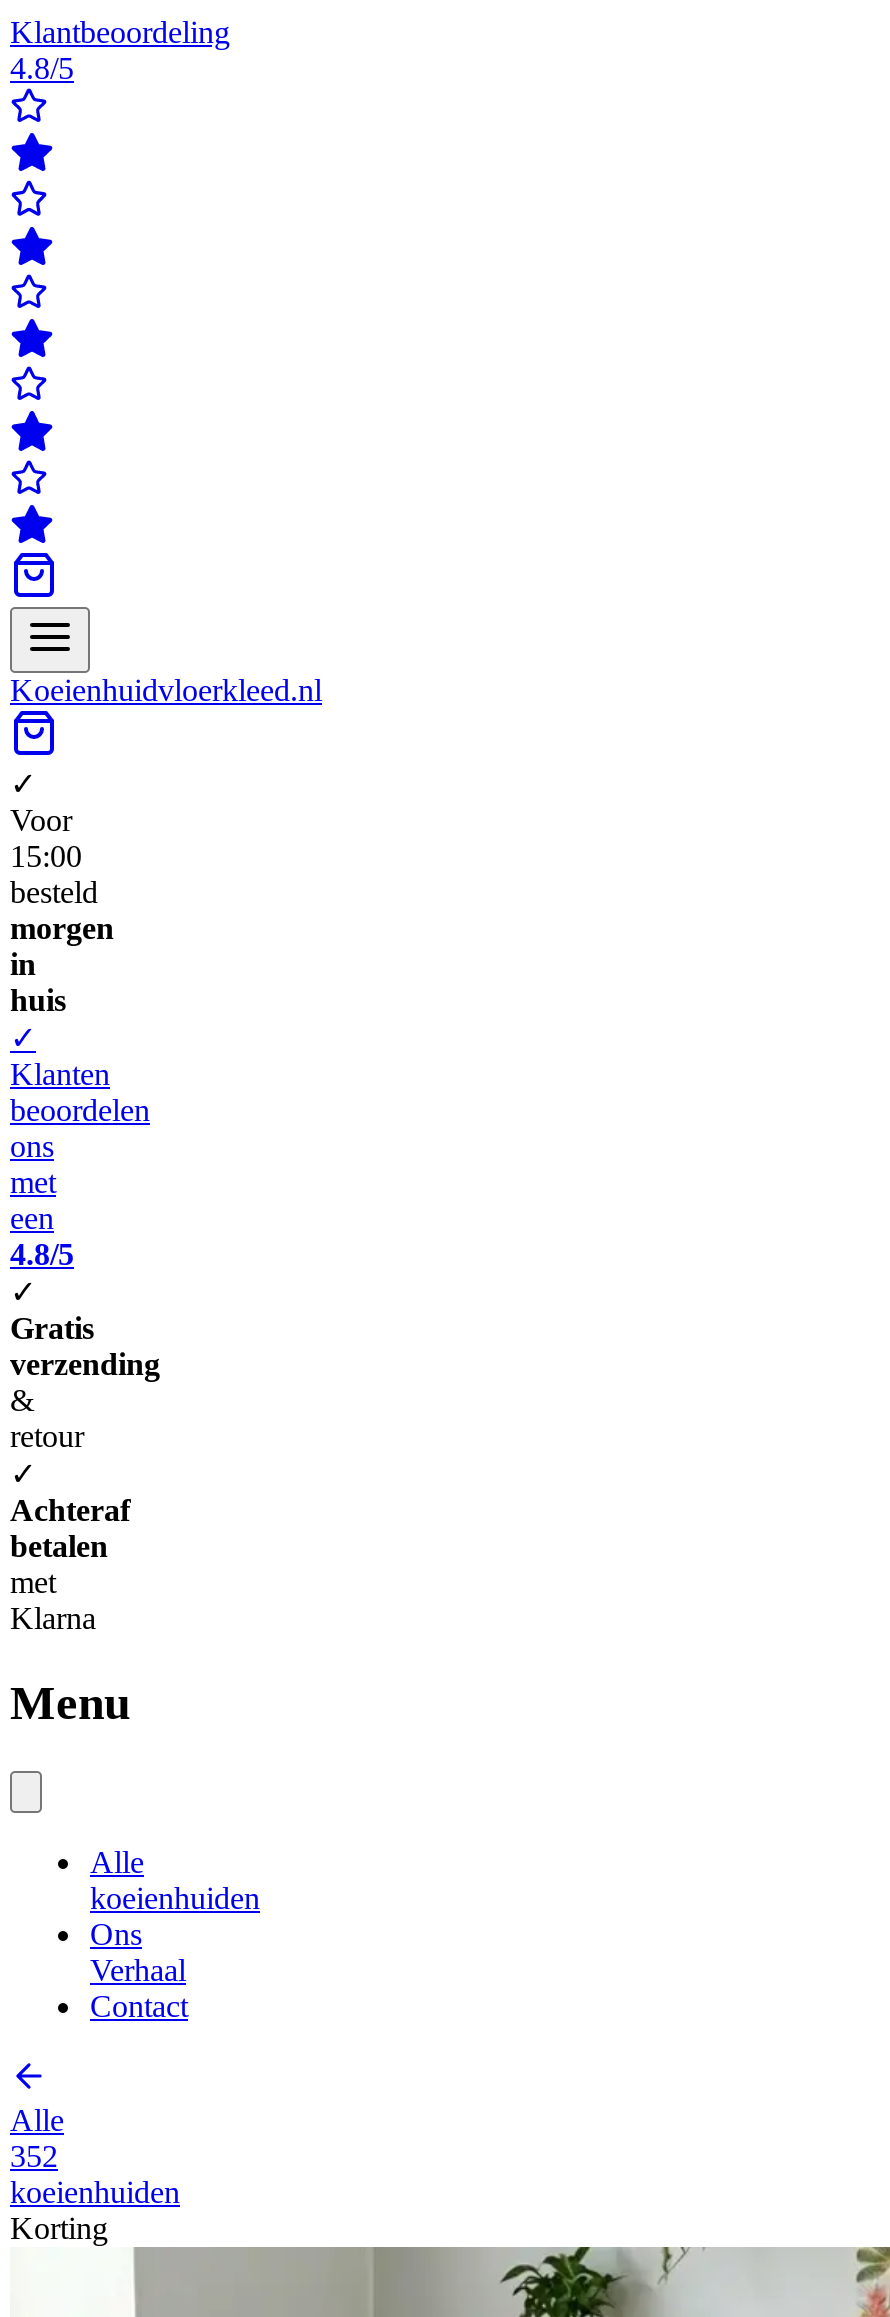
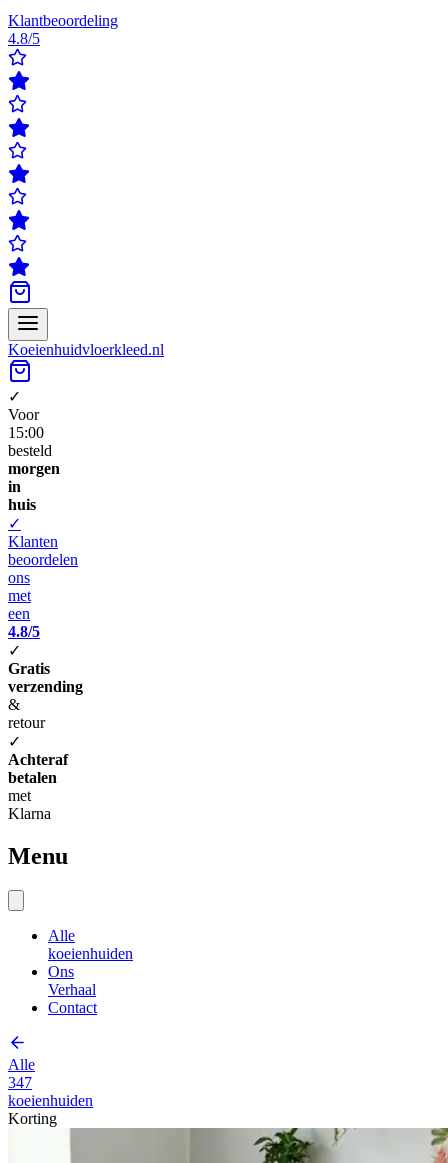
[10,2139,58,2173] 352 -> [8,1074,32,1091] 347

